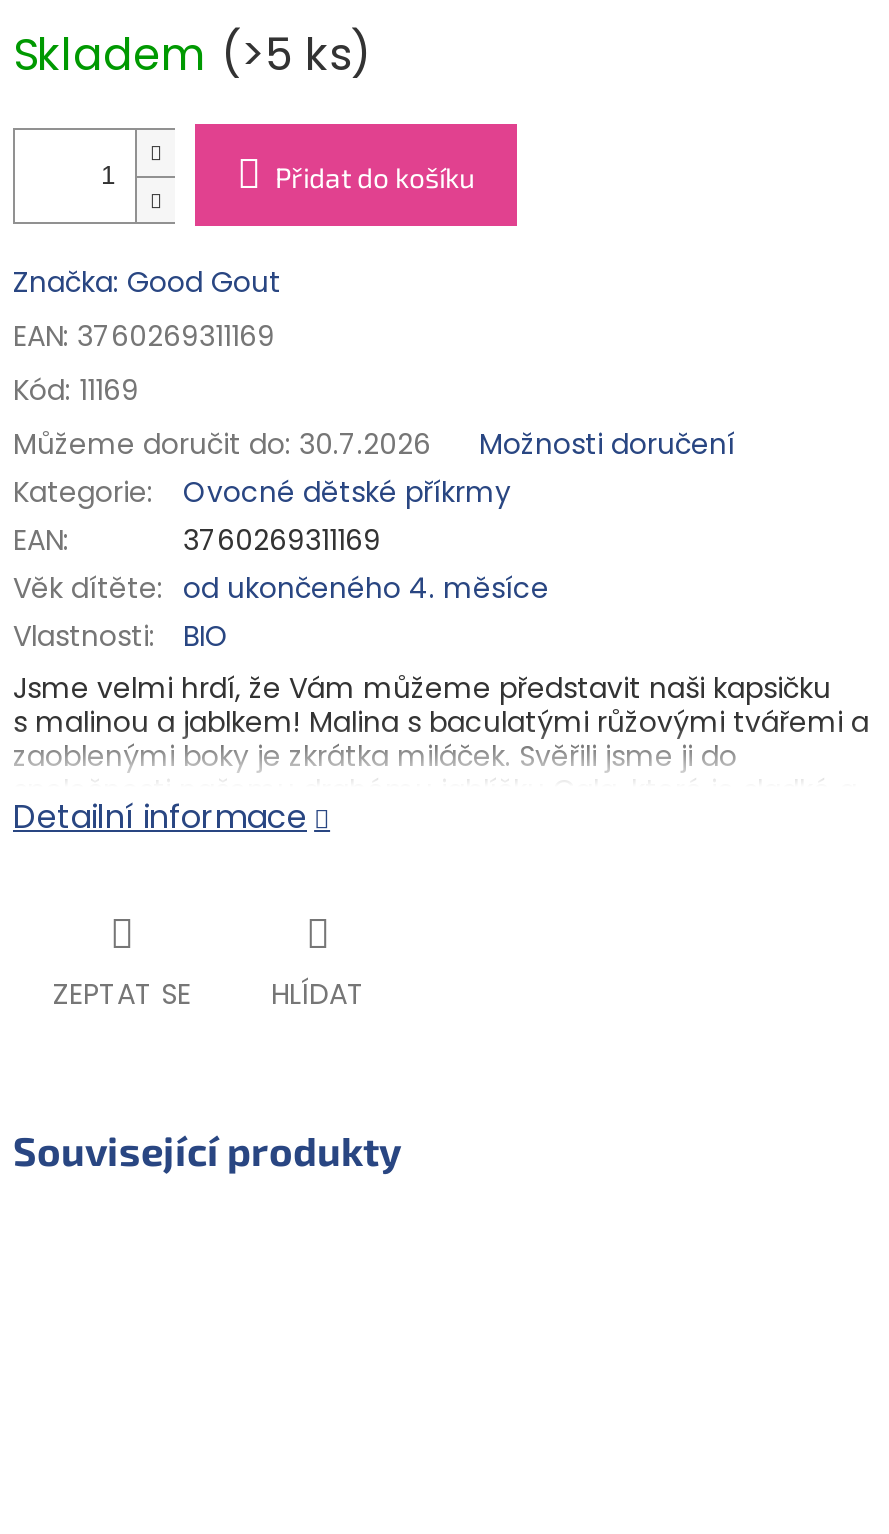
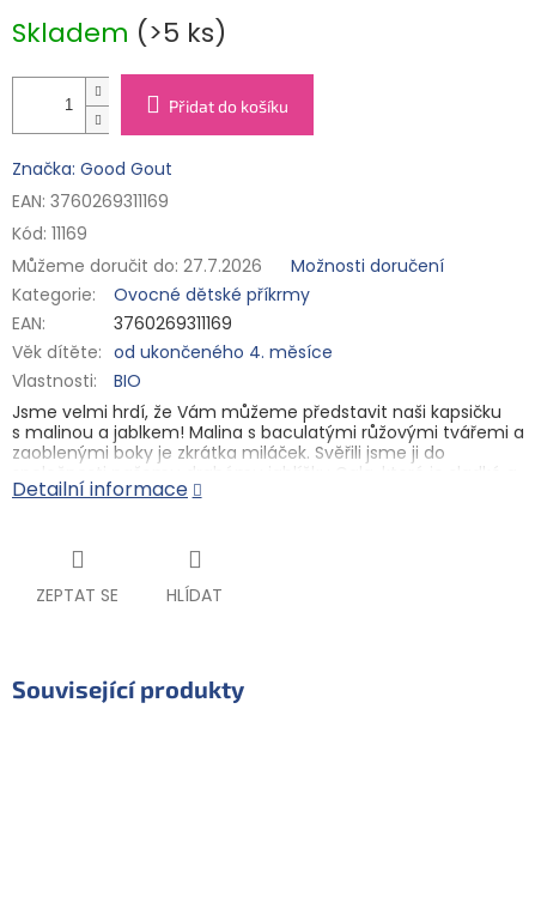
[13,425,431,465] Můžeme doručit do: 30.7.2026 -> [12,254,262,278] Můžeme doručit do: 27.7.2026

